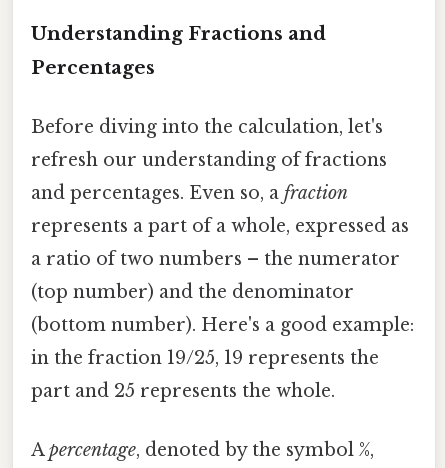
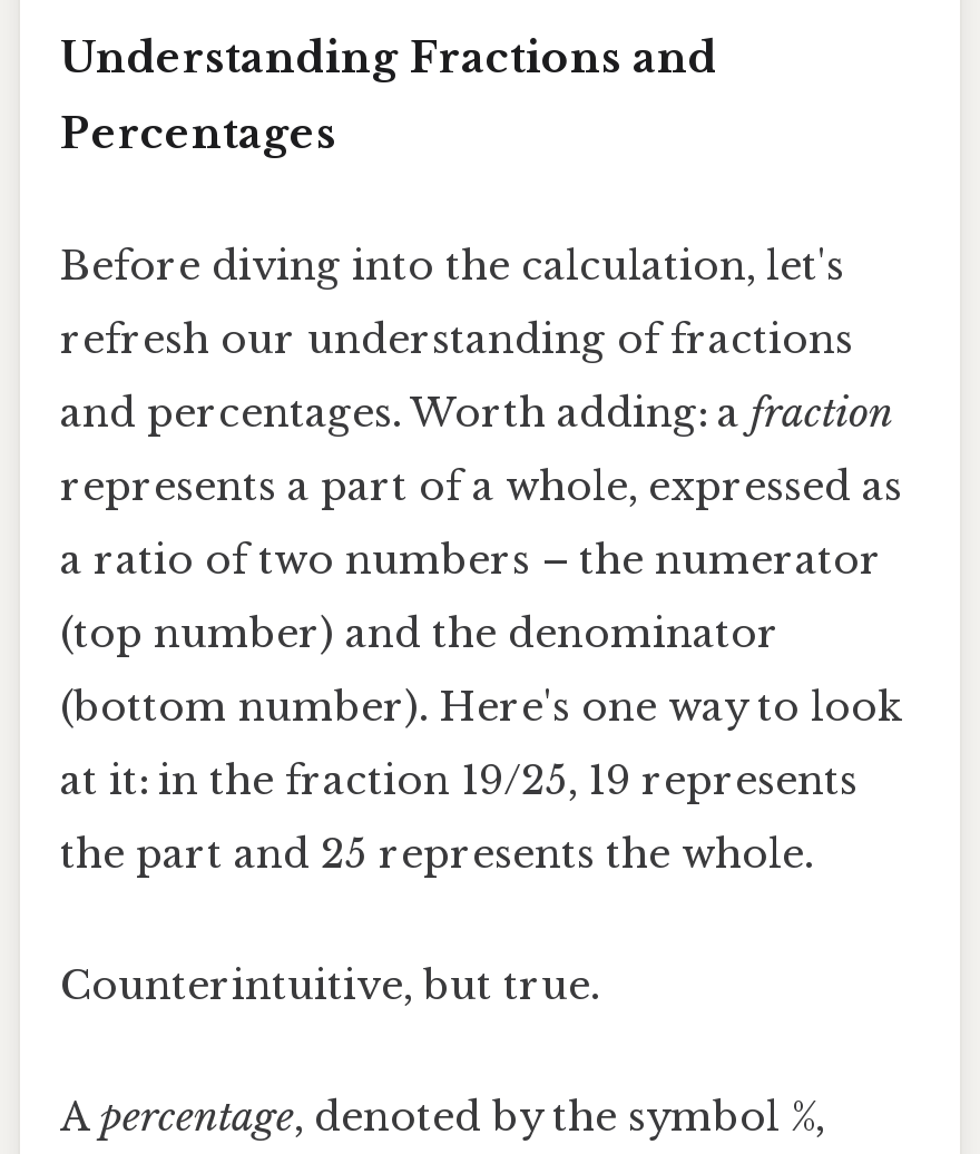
[31,182,348,204] and percentages. Even so, a fraction -> [60,389,893,438] and percentages. Worth adding: a fraction
[31,314,414,402] (bottom number). Here's a good example: | in the fraction 19/25, 19 represents the | part and 25 represents the whole. -> [60,683,902,1011] (bottom number). Here's one way to look | at it: in the fraction 19/25, 19 represents | the part and 25 represents the whole. | Counterintuitive, but true.

